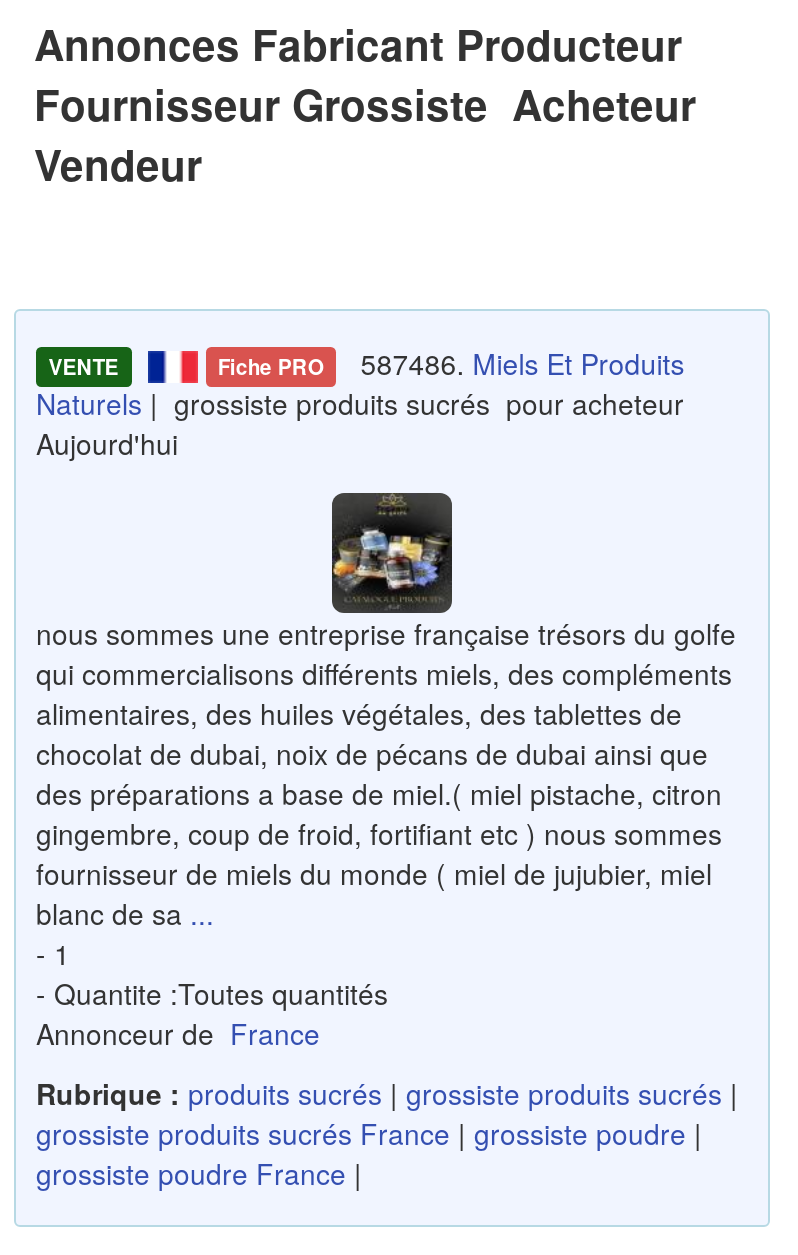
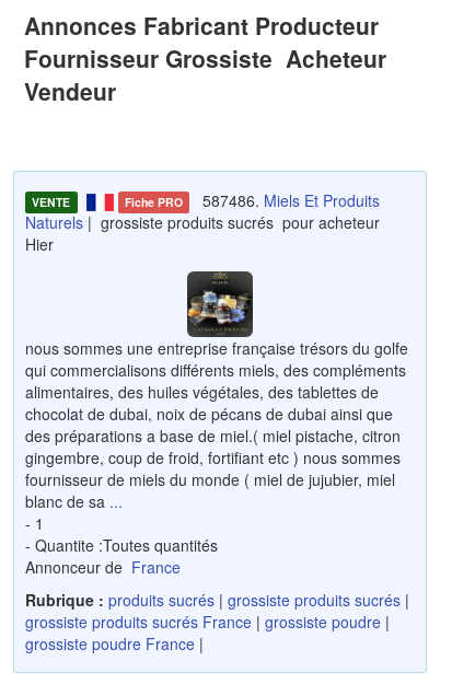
[36,423,178,463] Aujourd'hui -> [25,233,54,255] Hier

